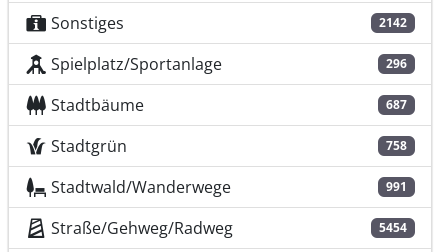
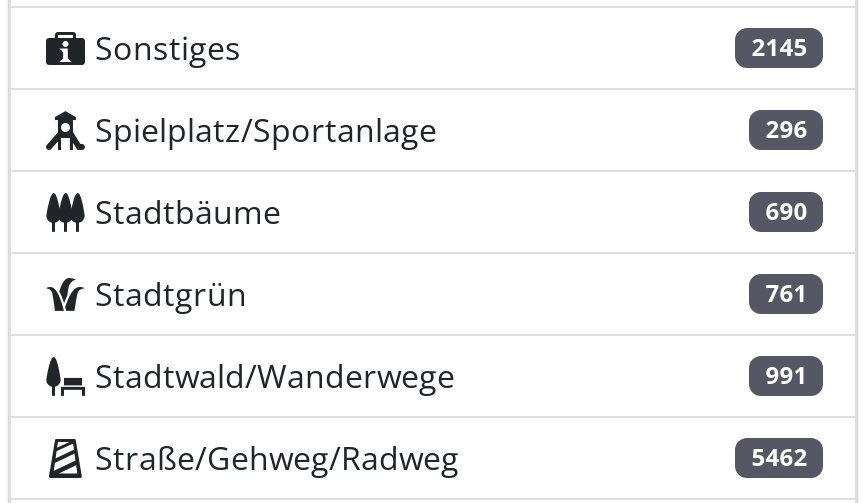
[379,14,407,31] 2142 -> [751,30,807,64] 2145
[386,96,407,113] 687 -> [765,194,807,228] 690
[386,137,407,154] 758 -> [765,276,807,310] 761
[379,219,407,236] 5454 -> [751,440,807,474] 5462

